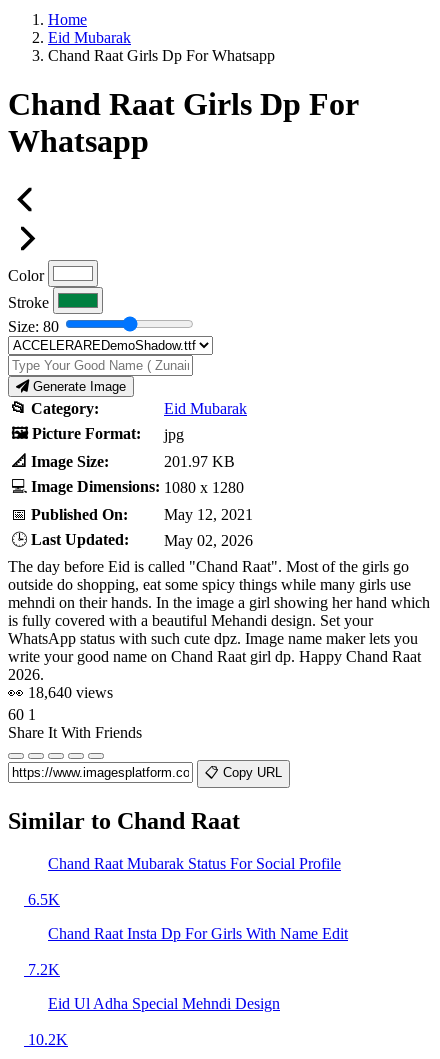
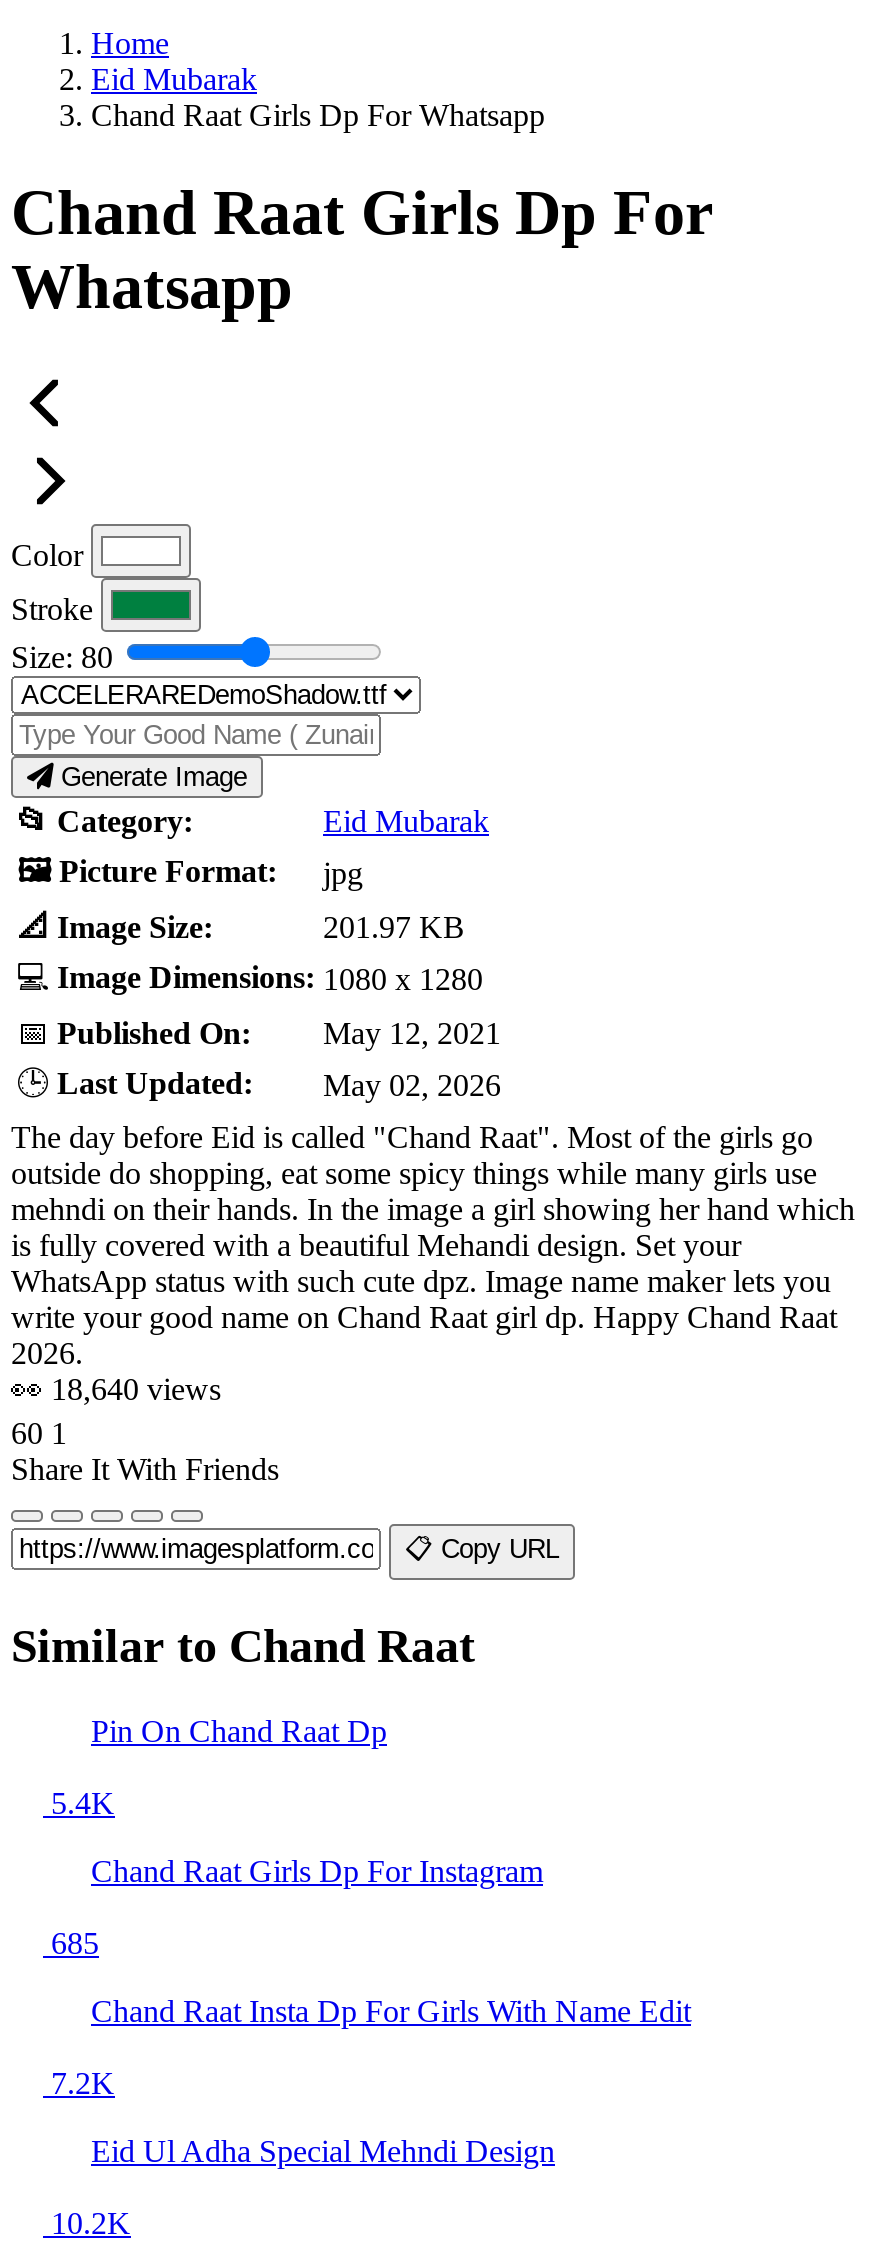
[24,855,341,908] Chand Raat Mubarak Status For Social Profile | 6.5K -> [43,1713,543,1959] Pin On Chand Raat Dp | 5.4K | Chand Raat Girls Dp For Instagram | 685

